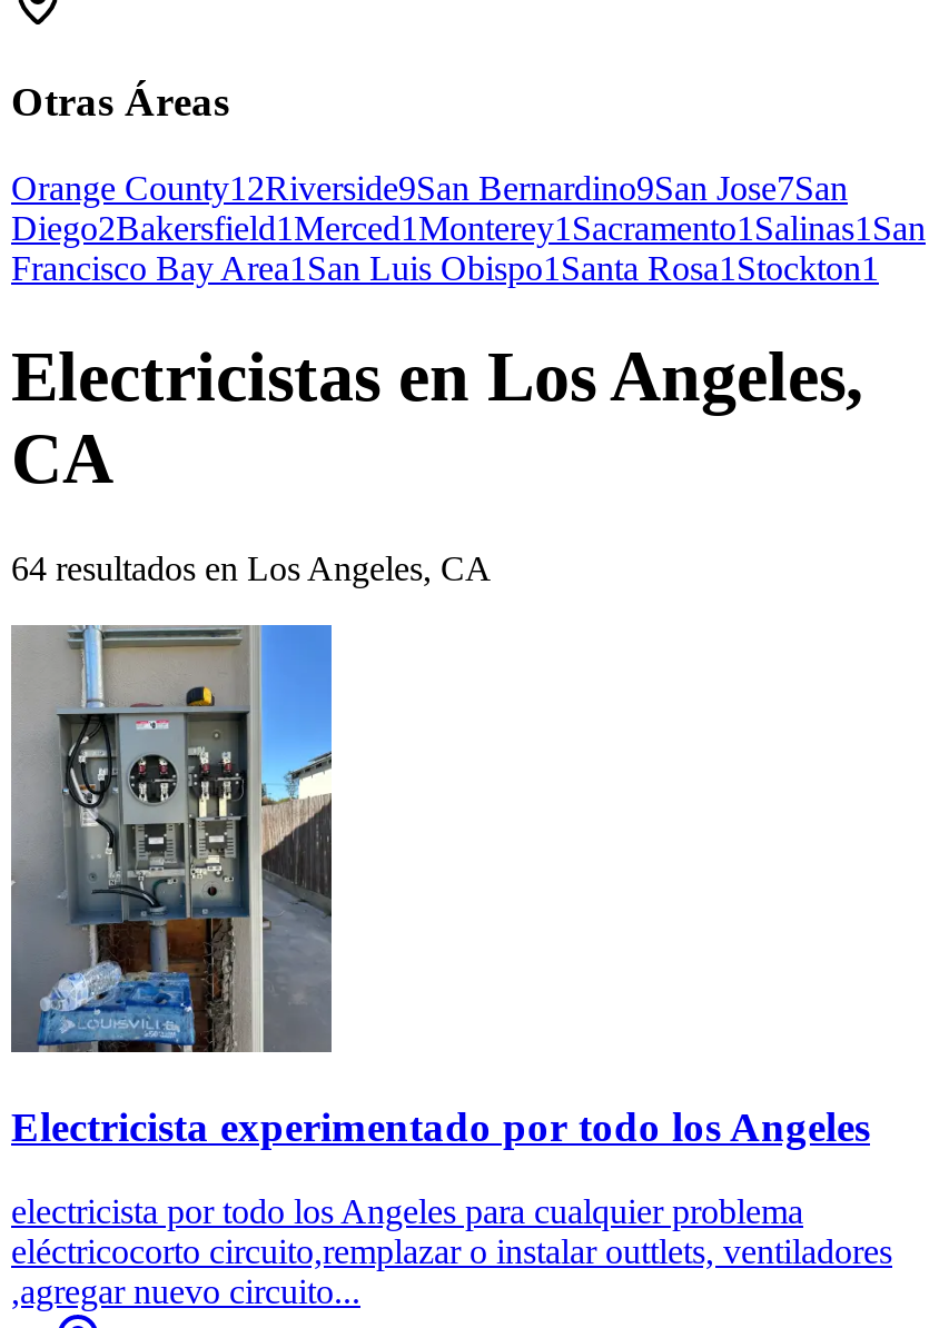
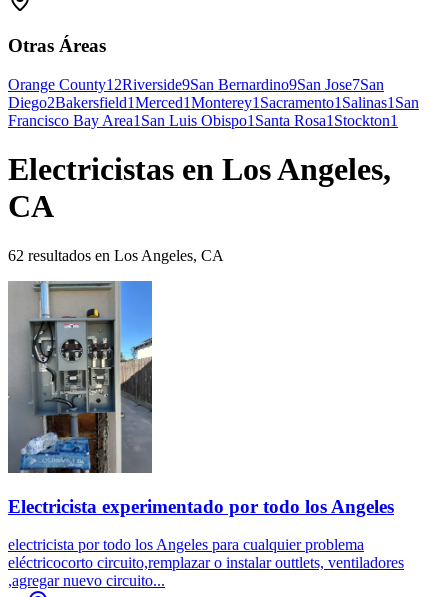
[11,549,492,587] 64 resultados en Los Angeles, CA -> [8,247,224,264] 62 resultados en Los Angeles, CA

